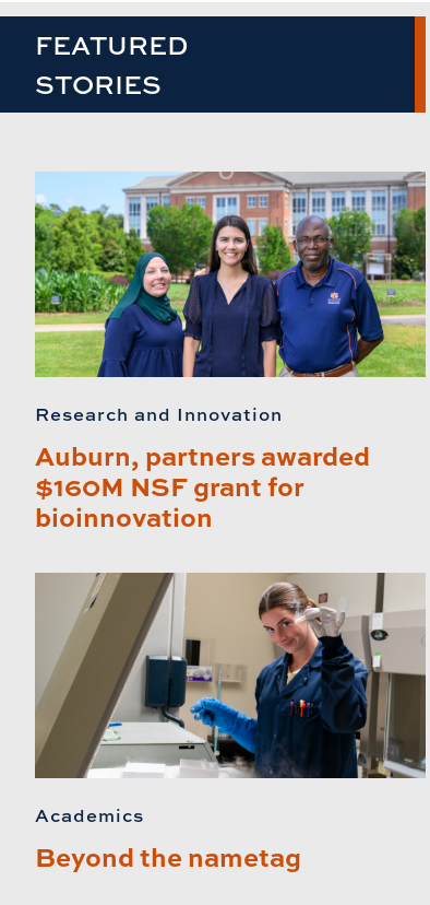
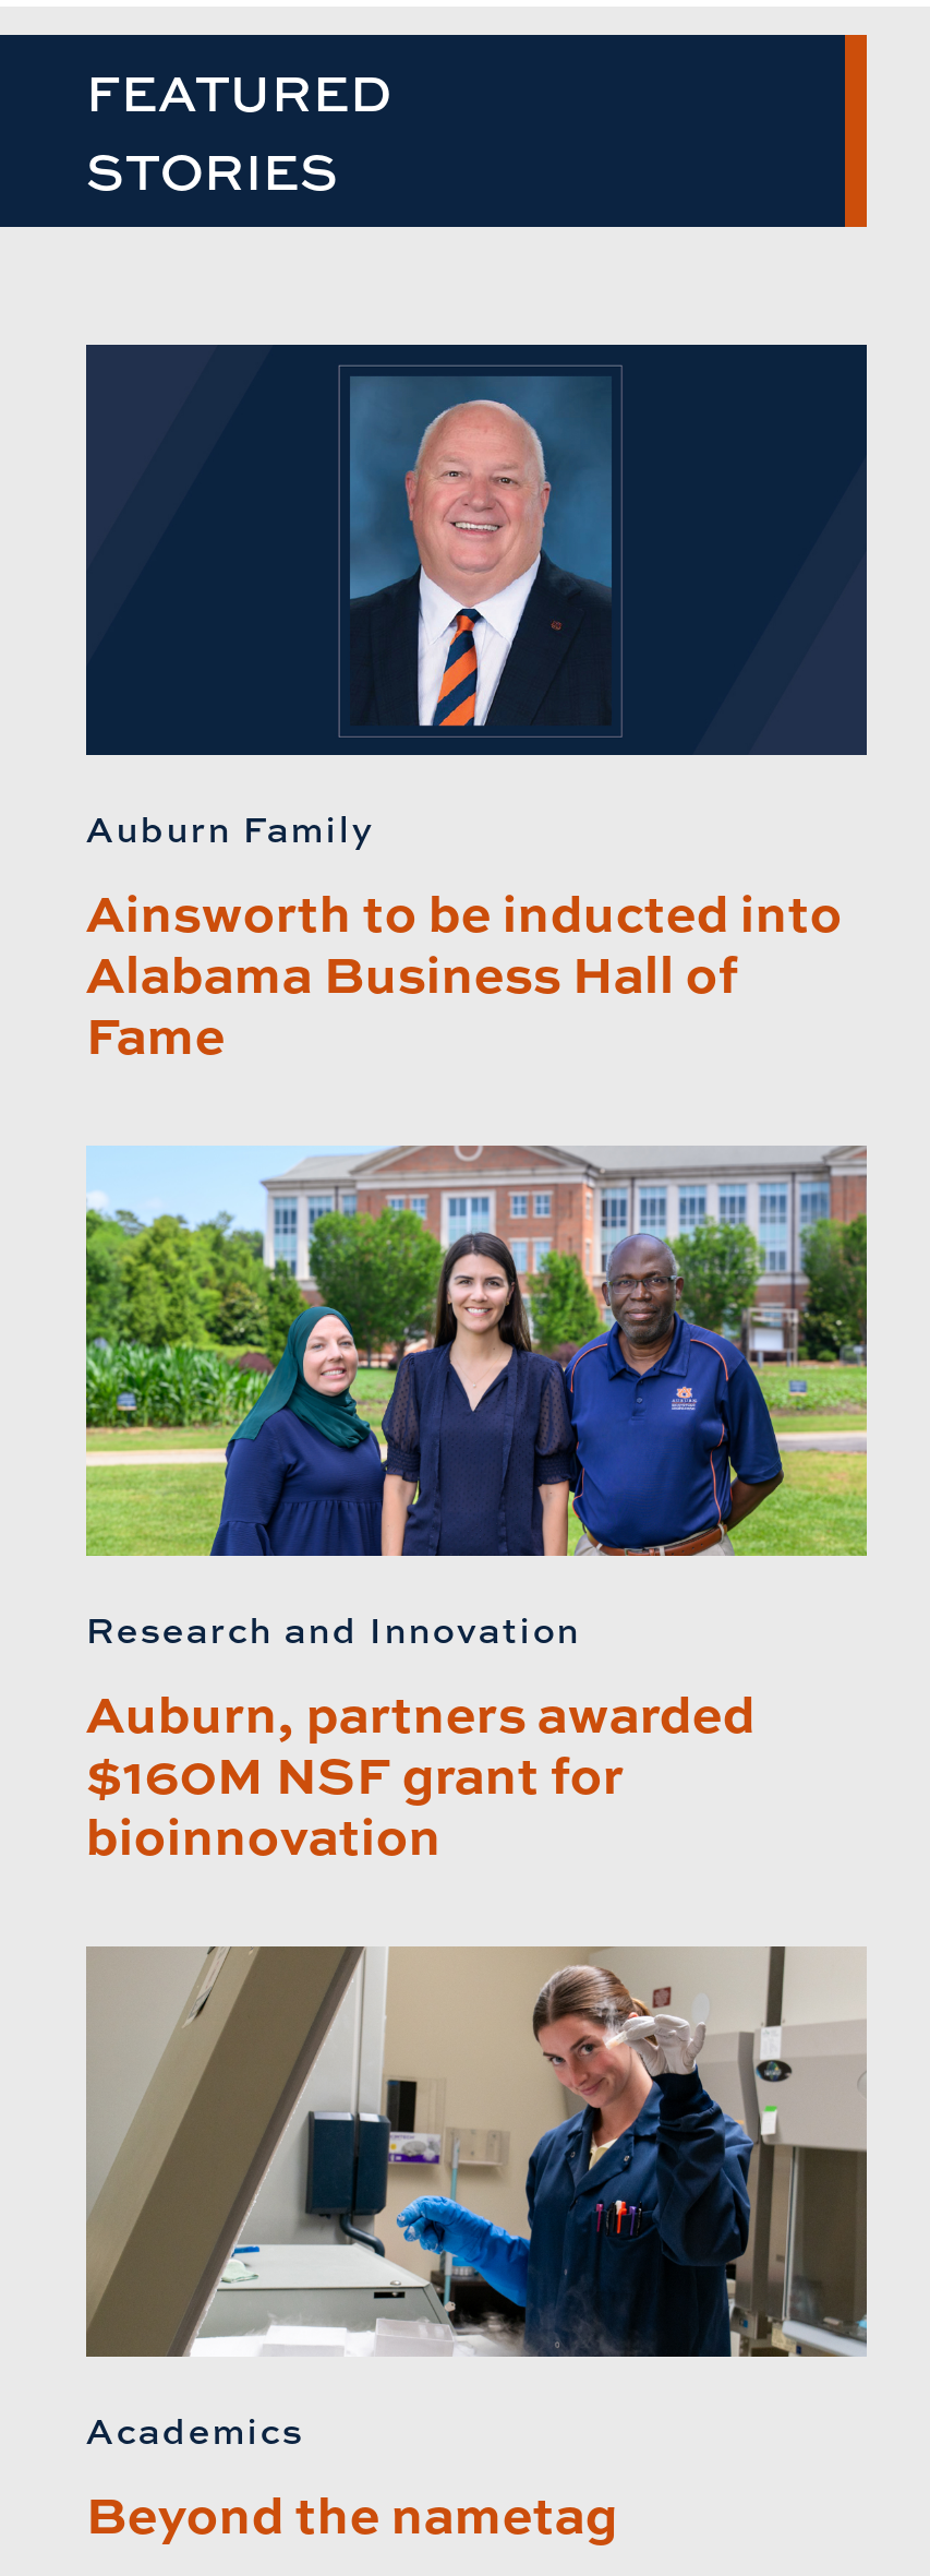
none -> [84,343,869,1069] [image] | Auburn Family | Ainsworth to be inducted into | Alabama Business Hall of | Fame

